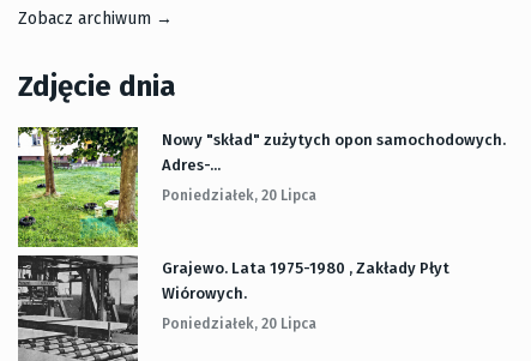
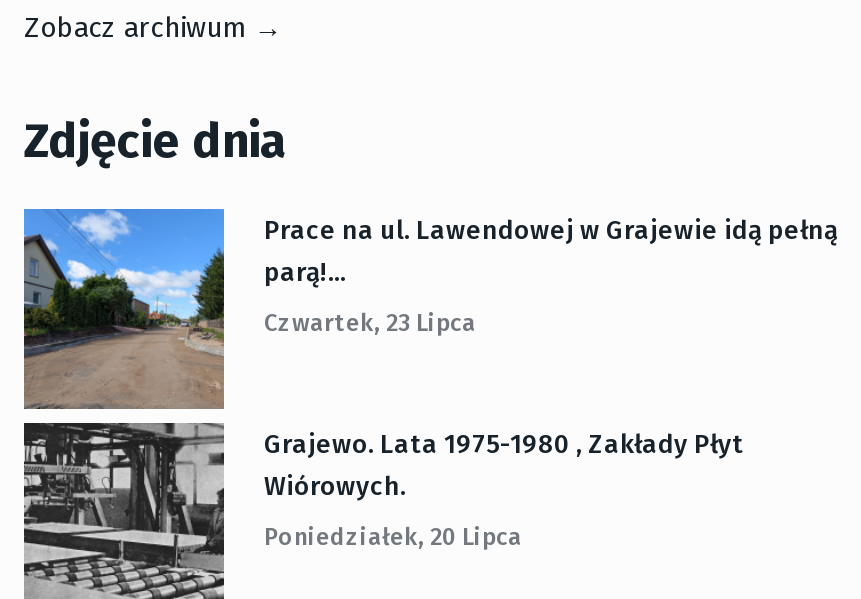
[17,126,506,248] [image] | Nowy "skład" zużytych opon samochodowych. | Adres-... -> [22,207,838,409] [image] | Prace na ul. Lawendowej w Grajewie idą pełną | parą!...
[162,187,316,204] Poniedziałek, 20 Lipca -> [264,309,476,337] Czwartek, 23 Lipca

